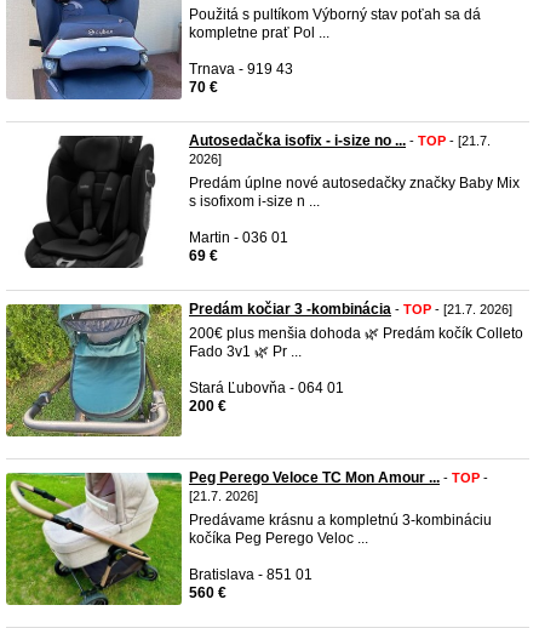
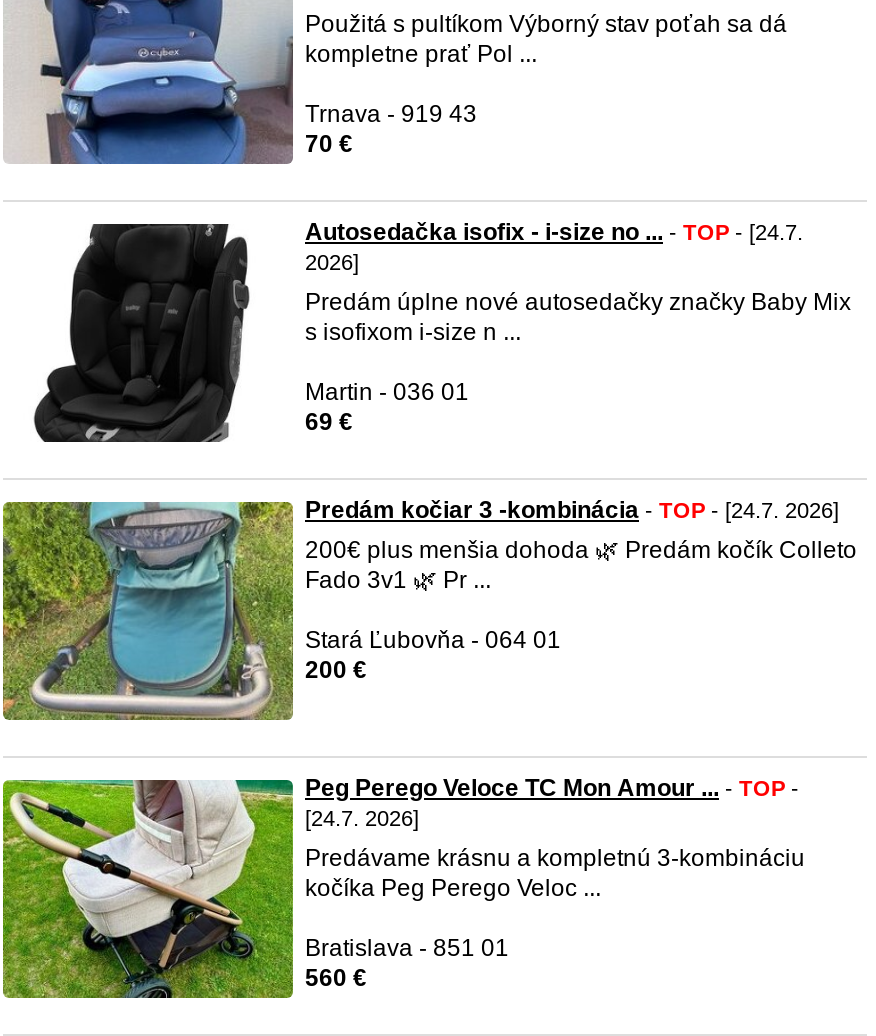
[189,132,491,149] Autosedačka isofix - i-size no ... - TOP - [21.7. -> [305,218,803,246] Autosedačka isofix - i-size no ... - TOP - [24.7.
[189,301,512,318] Predám kočiar 3 -kombinácia - TOP - [21.7. 2026] -> [305,496,839,524] Predám kočiar 3 -kombinácia - TOP - [24.7. 2026]
[189,489,258,503] [21.7. 2026] -> [305,806,419,830] [24.7. 2026]

